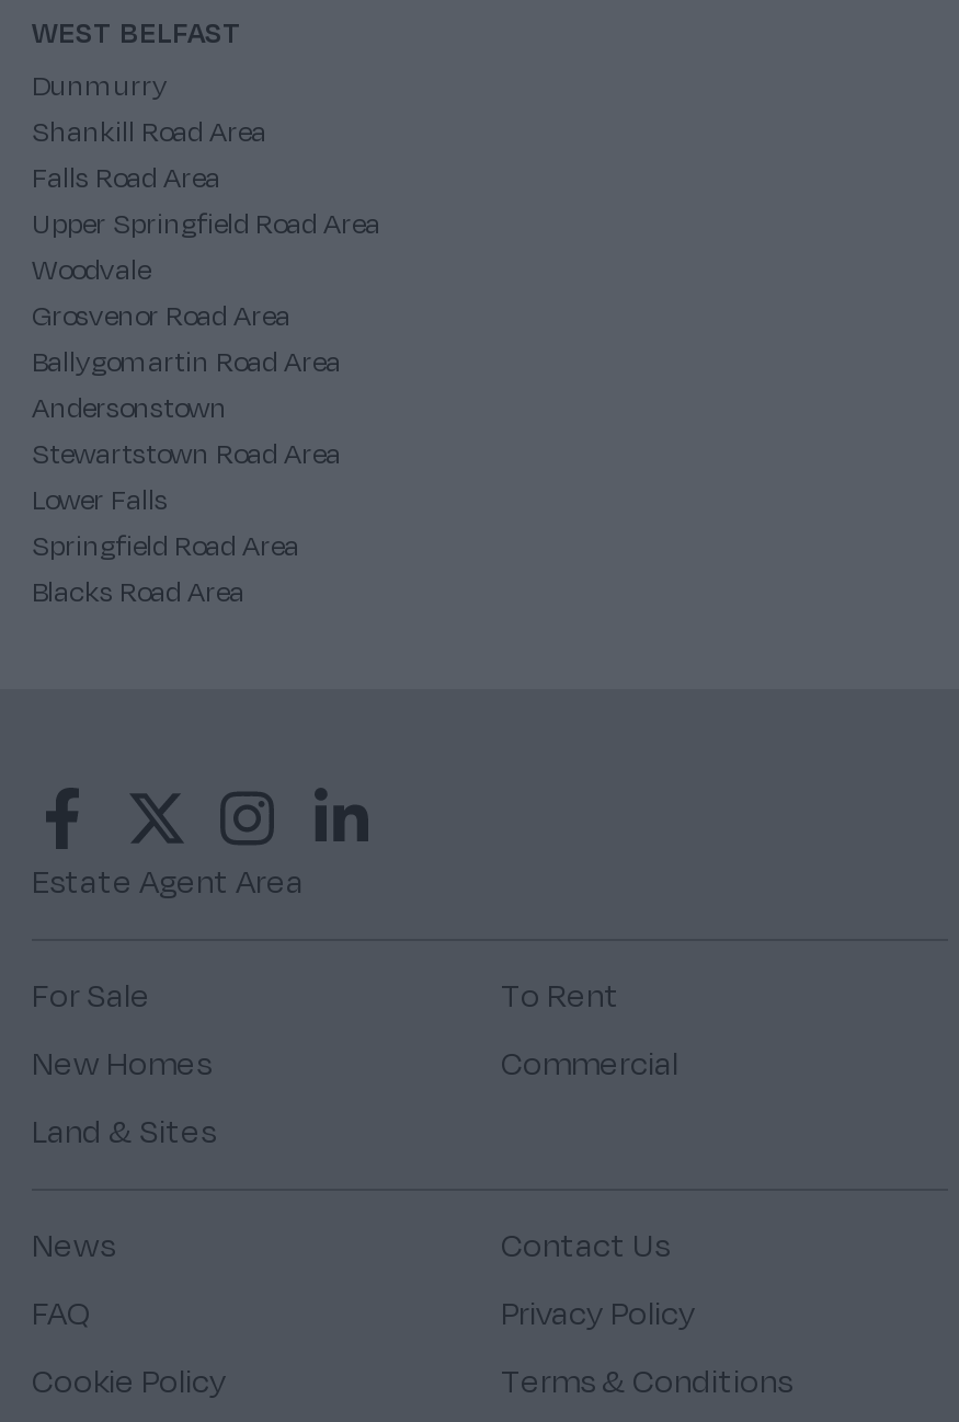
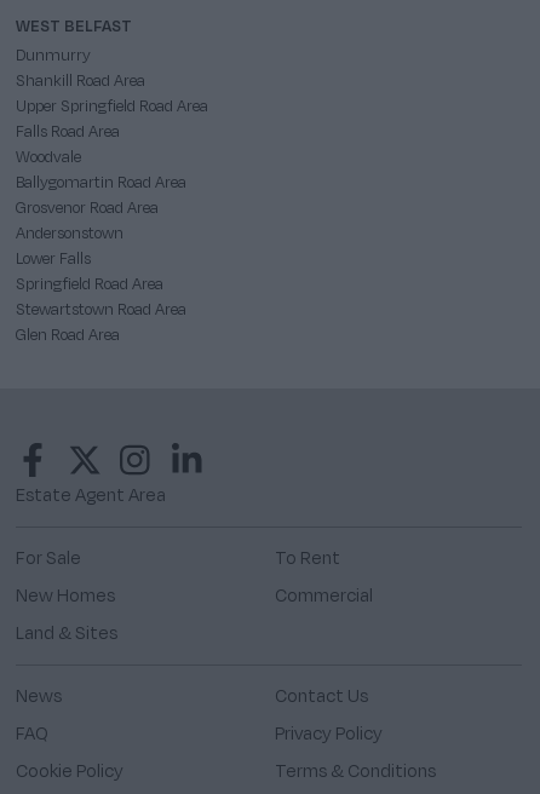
moved [32,159,220,198] -> [16,121,120,143]: Falls Road Area
moved [32,205,380,244] -> [16,96,208,117]: Upper Springfield Road Area
moved [32,297,290,336] -> [16,197,159,219]: Grosvenor Road Area
moved [32,343,341,382] -> [16,172,186,194]: Ballygomartin Road Area
moved [32,435,341,474] -> [16,299,186,321]: Stewartstown Road Area
moved [32,481,299,566] -> [16,248,163,295]: Lower Falls | Springfield Road Area
[32,573,244,612] Blacks Road Area -> [16,324,120,346] Glen Road Area

